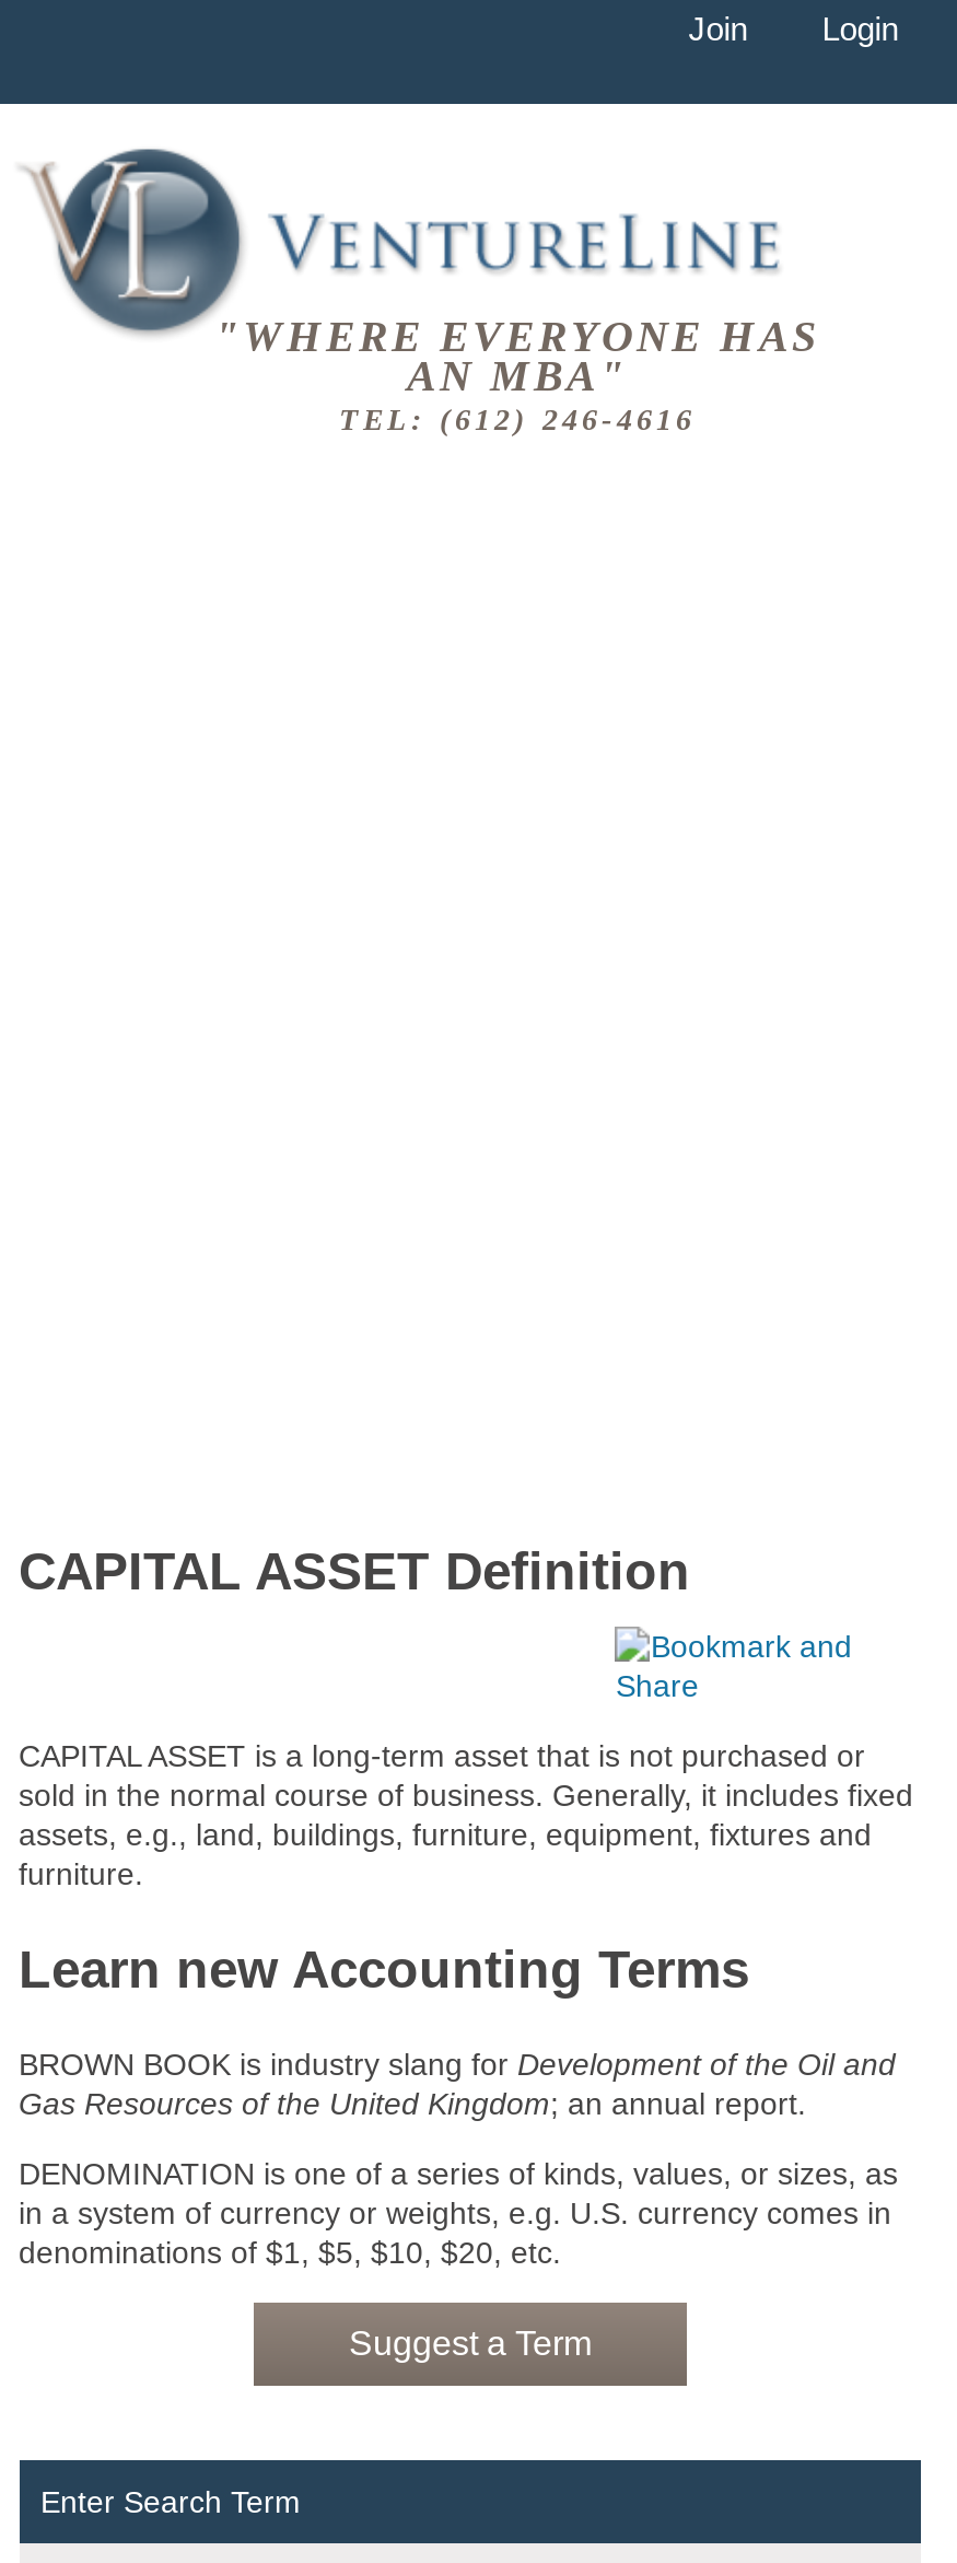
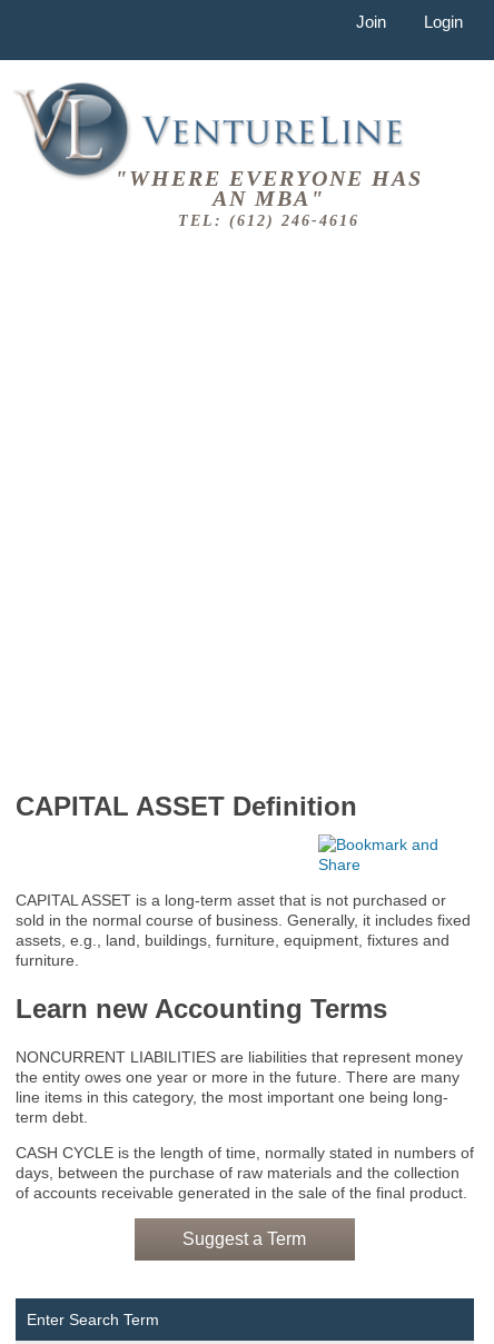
[19,2046,896,2120] BROWN BOOK is industry slang for Development of the Oil and | Gas Resources of the United Kingdom; an annual report. -> [15,1048,462,1125] NONCURRENT LIABILITIES are liabilities that represent money | the entity owes one year or more in the future. There are many | line items in this category, the most important one being long- | term debt.
[19,2155,898,2269] DENOMINATION is one of a series of kinds, values, or sizes, as | in a system of currency or weights, e.g. U.S. currency comes in | denominations of $1, $5, $10, $20, etc. -> [15,1143,473,1201] CASH CYCLE is the length of time, normally stated in numbers of | days, between the purchase of raw materials and the collection | of accounts receivable generated in the sale of the final product.

